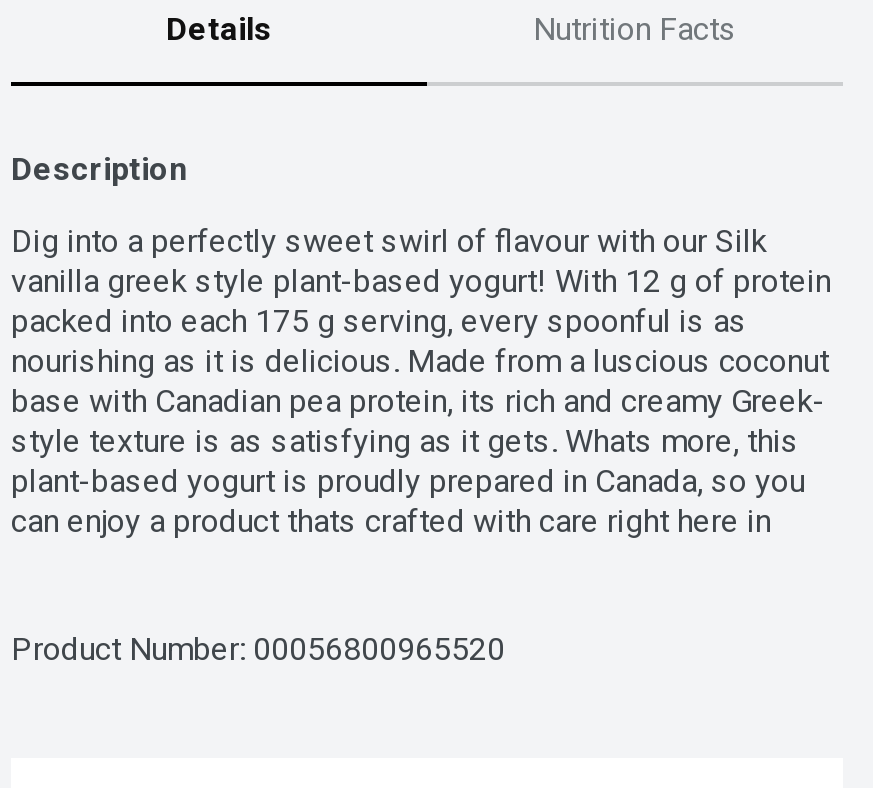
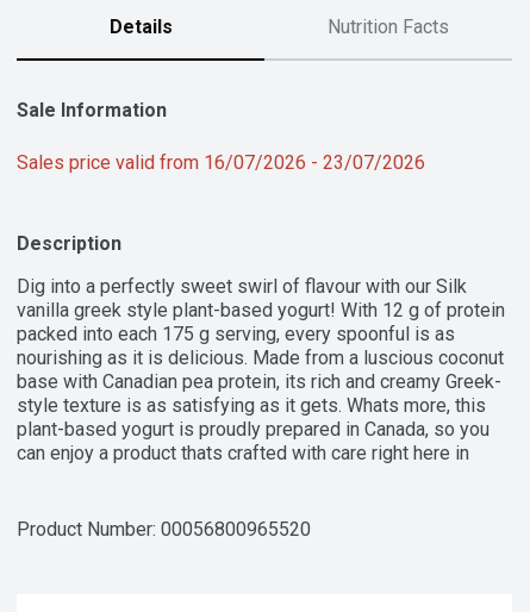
none -> [17,99,425,174] Sale Information | Sales price valid from 16/07/2026 - 23/07/2026

